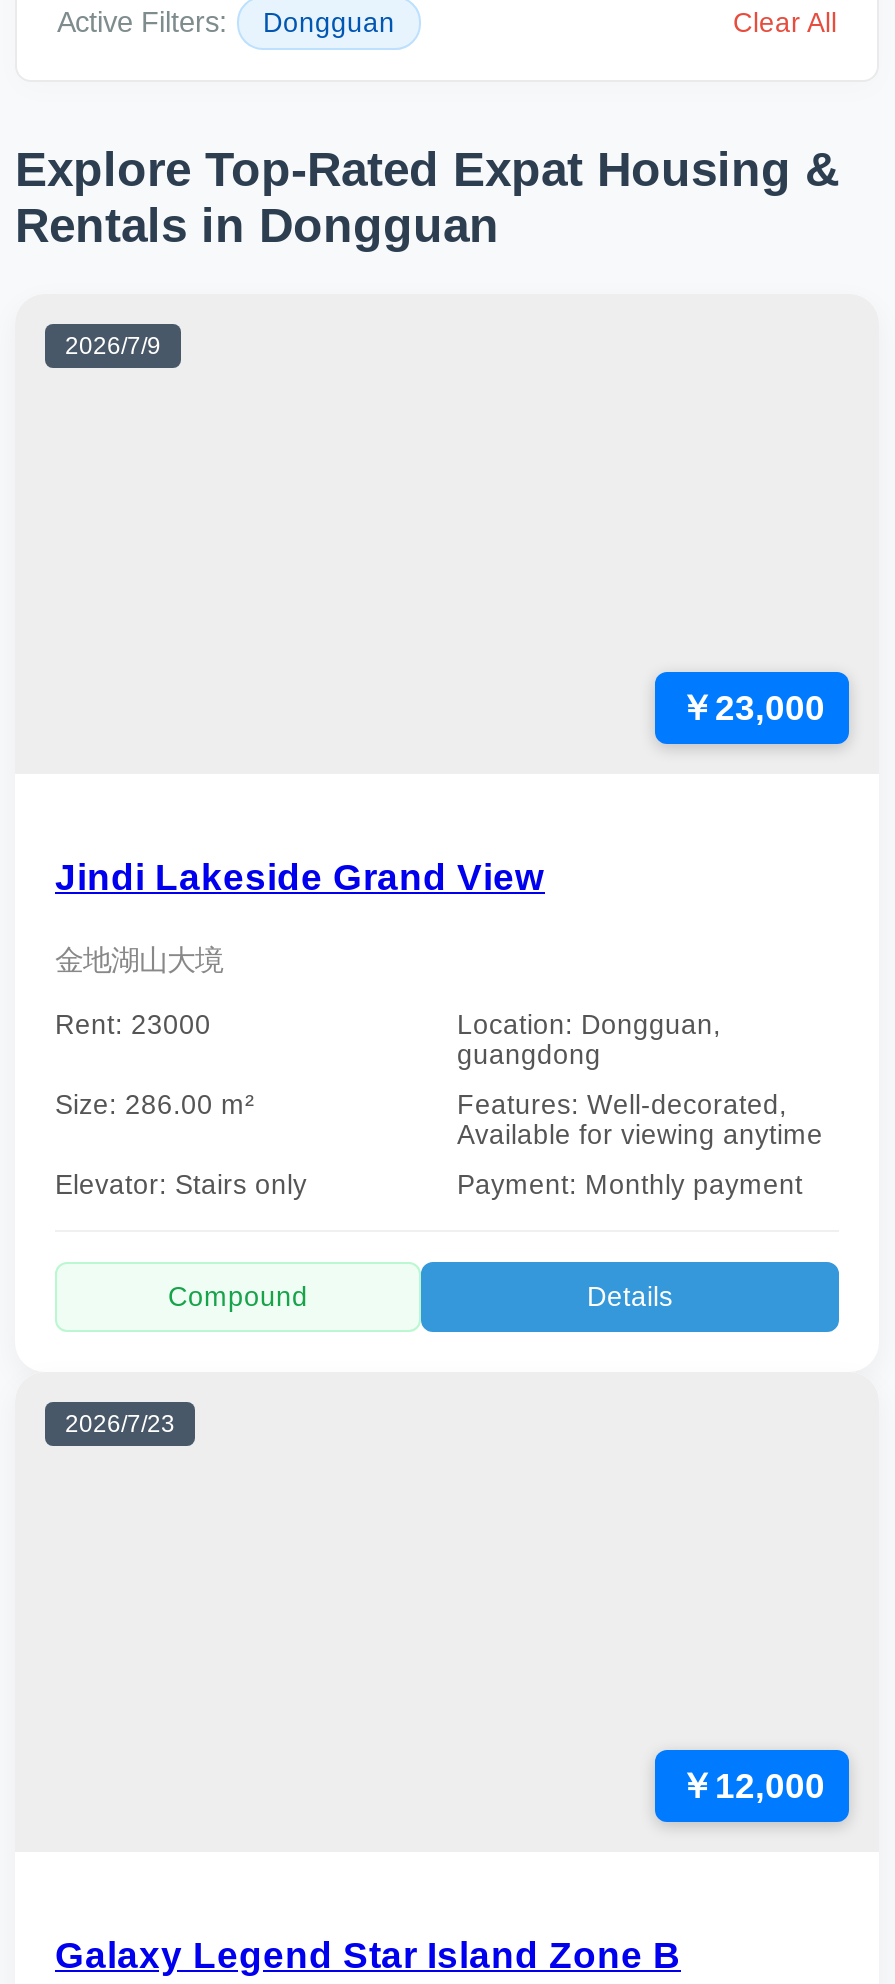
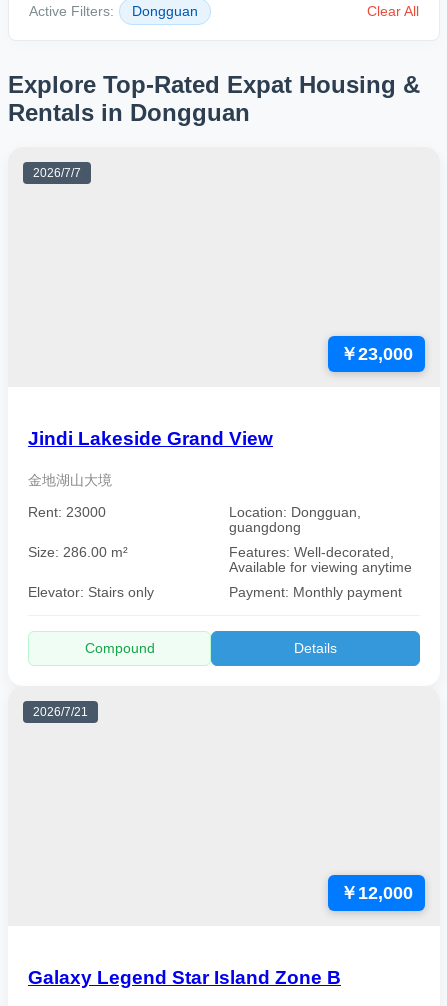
[65,332,161,360] 2026/7/9 -> [33,166,81,180] 2026/7/7
[65,1410,175,1438] 2026/7/23 -> [33,705,88,719] 2026/7/21

